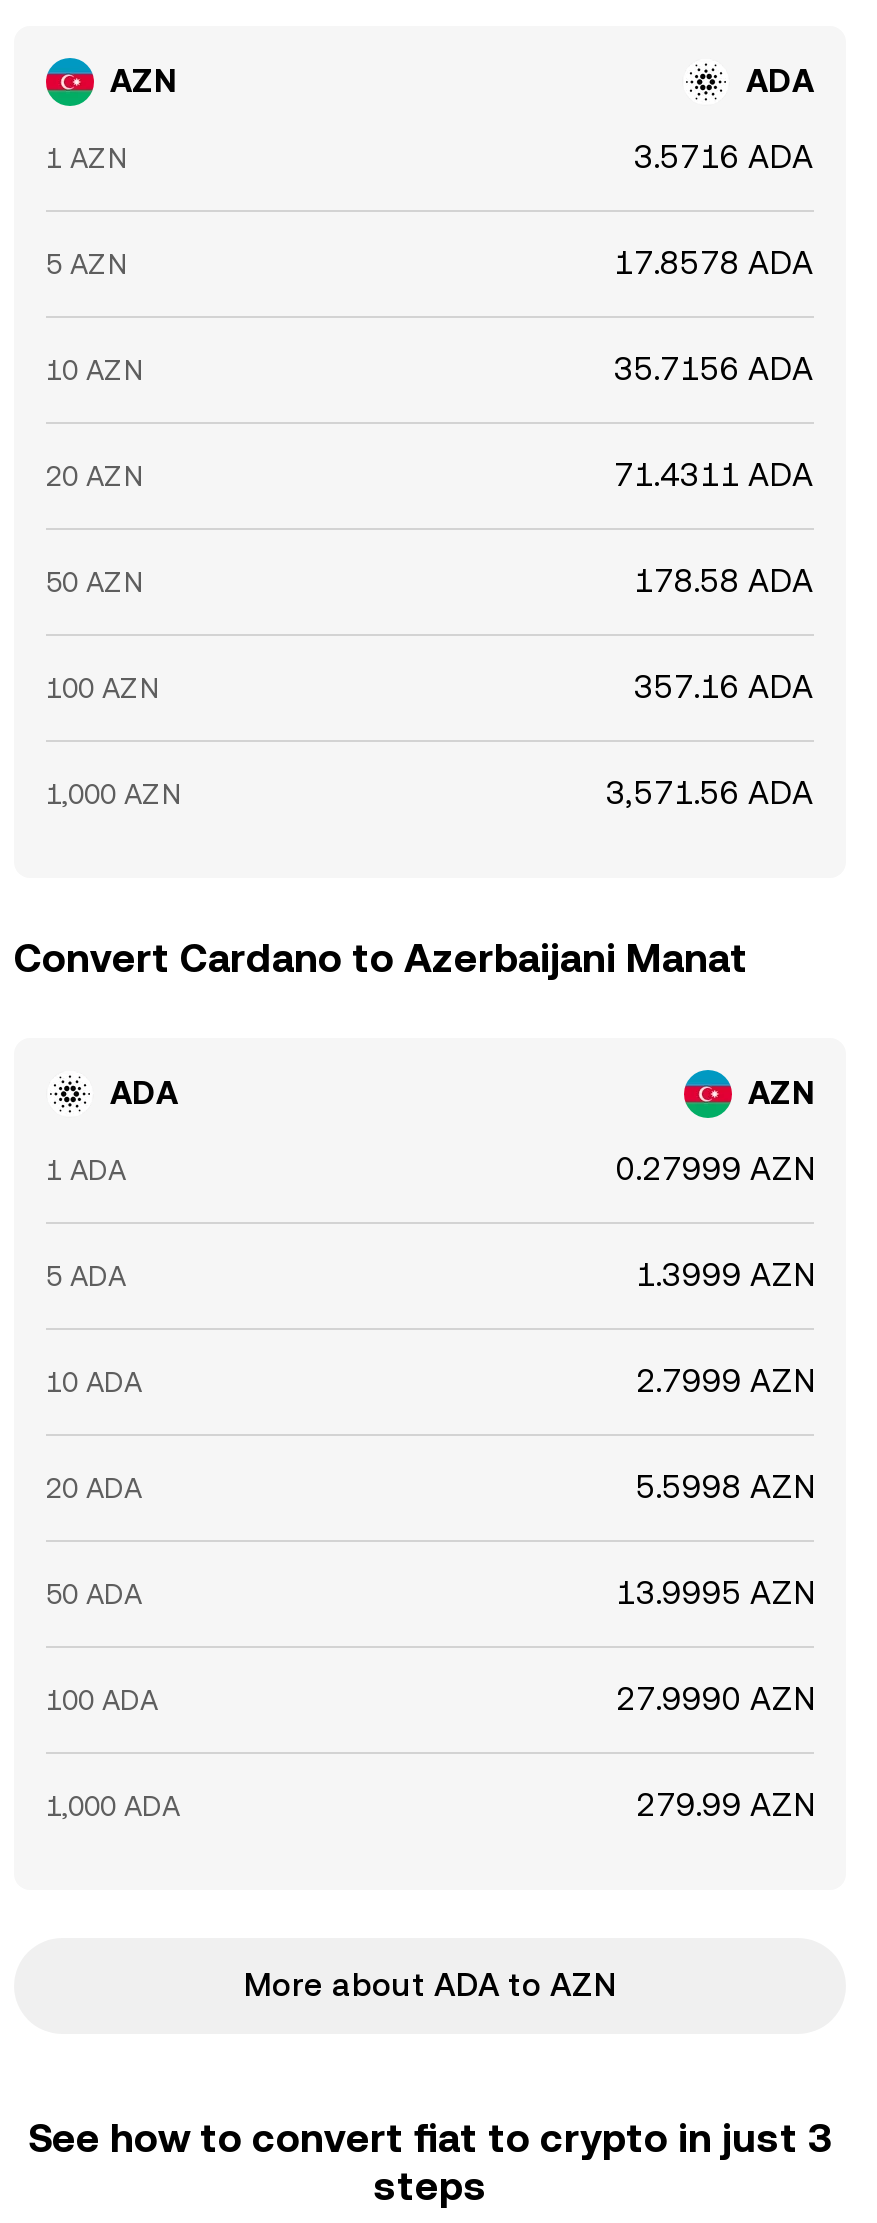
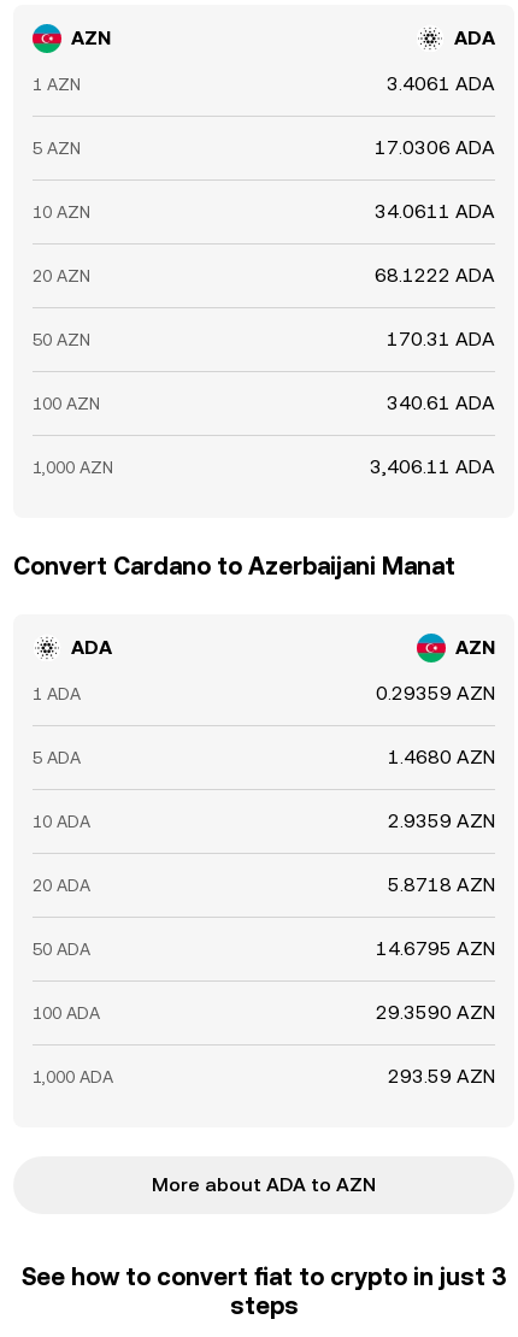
[634,138,814,176] 3.5716 ADA -> [387,72,495,95] 3.4061 ADA
[614,244,814,282] 17.8578 ADA -> [375,136,495,159] 17.0306 ADA
[614,350,814,388] 35.7156 ADA -> [375,200,495,223] 34.0611 ADA
[614,456,814,494] 71.4311 ADA -> [375,264,495,287] 68.1222 ADA
[634,562,814,600] 178.58 ADA -> [387,328,495,351] 170.31 ADA
[634,668,814,706] 357.16 ADA -> [387,391,495,414] 340.61 ADA
[606,774,814,812] 3,571.56 ADA -> [370,455,495,478] 3,406.11 ADA
[616,1150,814,1188] 0.27999 AZN -> [376,682,495,705] 0.29359 AZN
[636,1256,814,1294] 1.3999 AZN -> [388,746,495,768] 1.4680 AZN
[636,1362,814,1400] 2.7999 AZN -> [388,809,495,832] 2.9359 AZN
[636,1468,814,1506] 5.5998 AZN -> [388,873,495,896] 5.8718 AZN
[616,1574,814,1612] 13.9995 AZN -> [376,937,495,960] 14.6795 AZN
[616,1680,814,1718] 27.9990 AZN -> [376,1001,495,1024] 29.3590 AZN
[636,1786,814,1824] 279.99 AZN -> [388,1065,495,1088] 293.59 AZN

